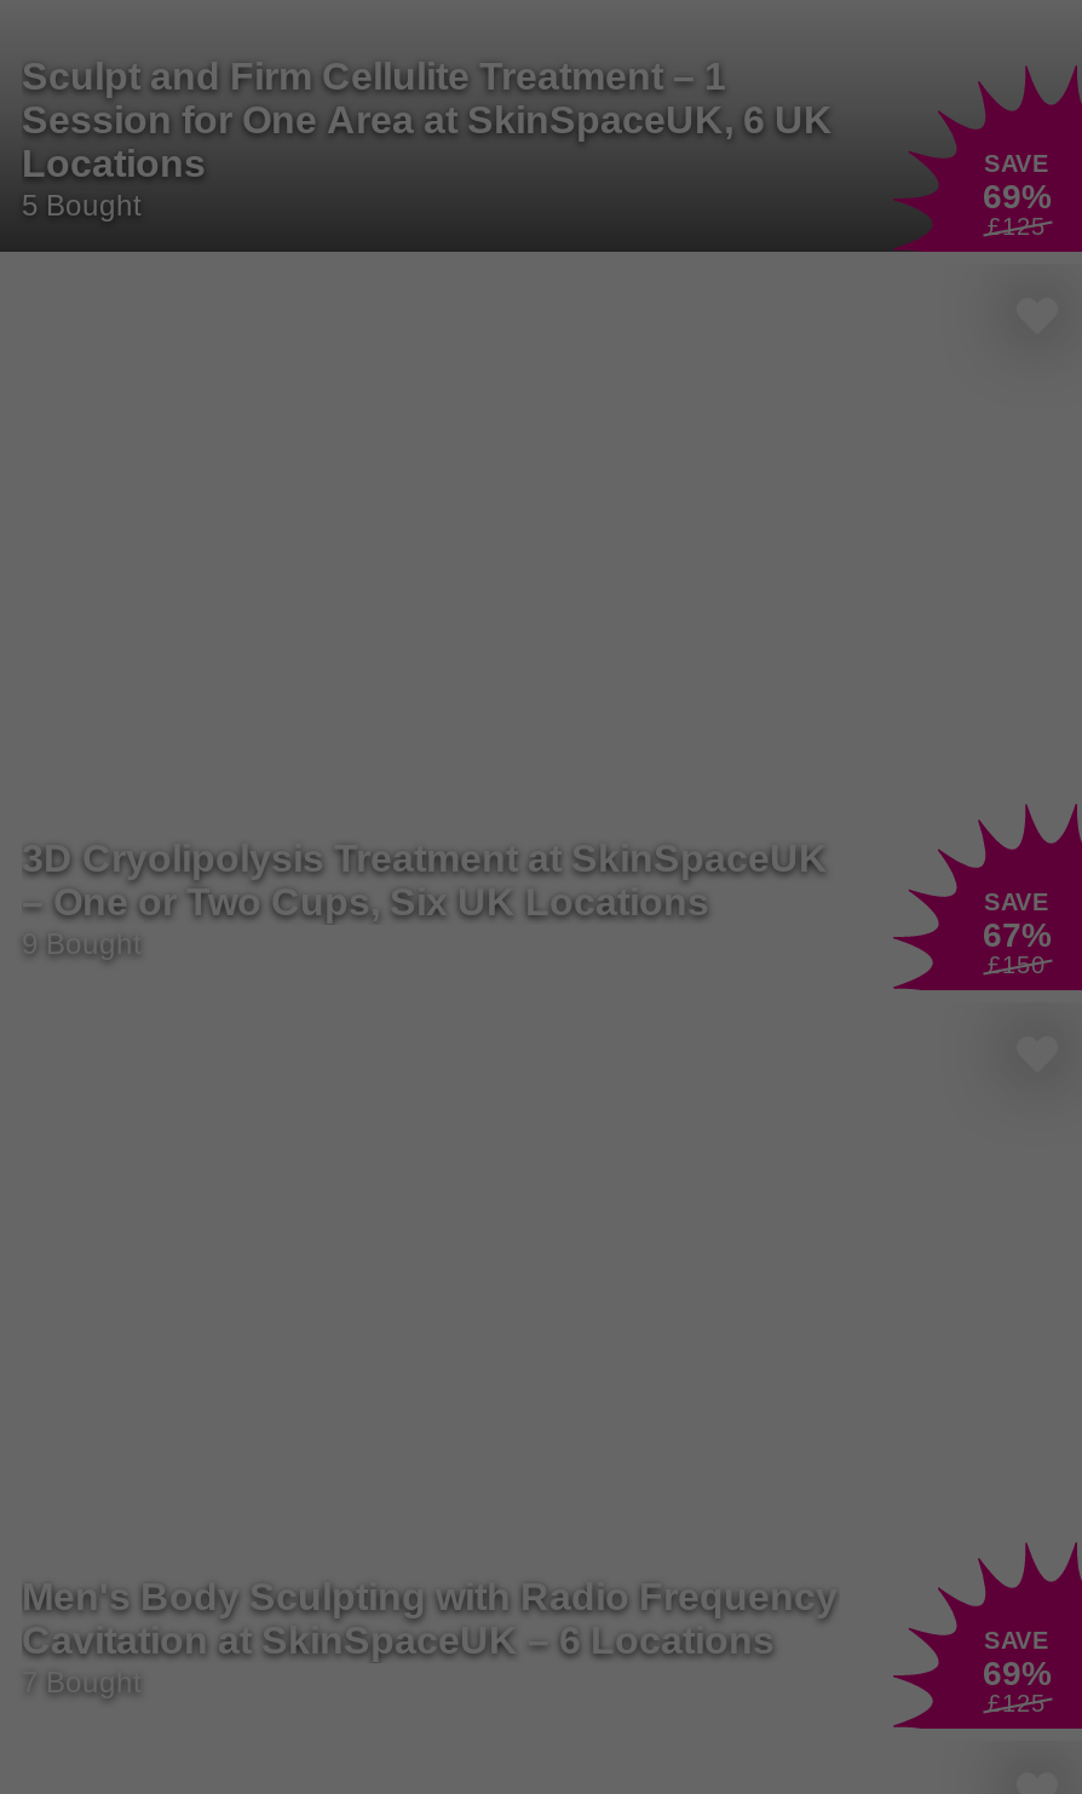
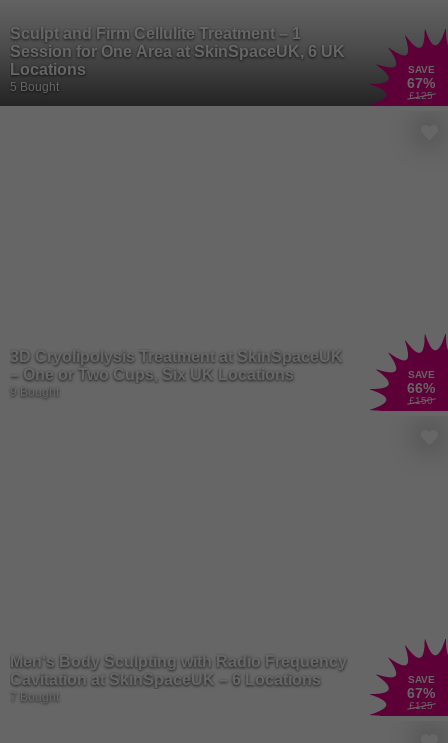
[983,177,1051,216] 69% -> [407,75,435,91] 67%
[983,915,1051,954] 67% -> [407,380,435,396] 66%
[983,1653,1051,1692] 69% -> [407,685,435,701] 67%

